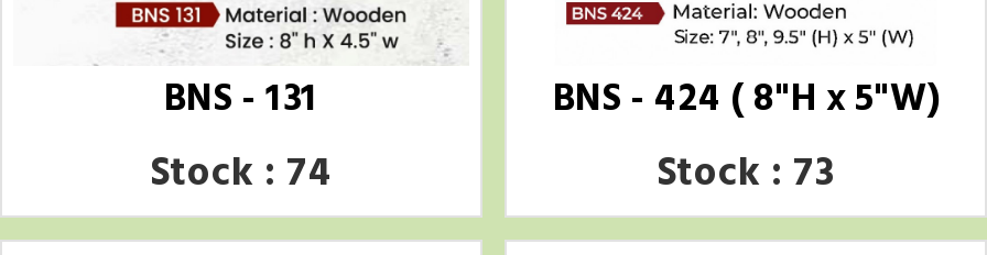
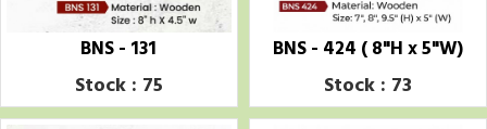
[150,144,333,199] Stock : 74 -> [75,71,163,98] Stock : 75

